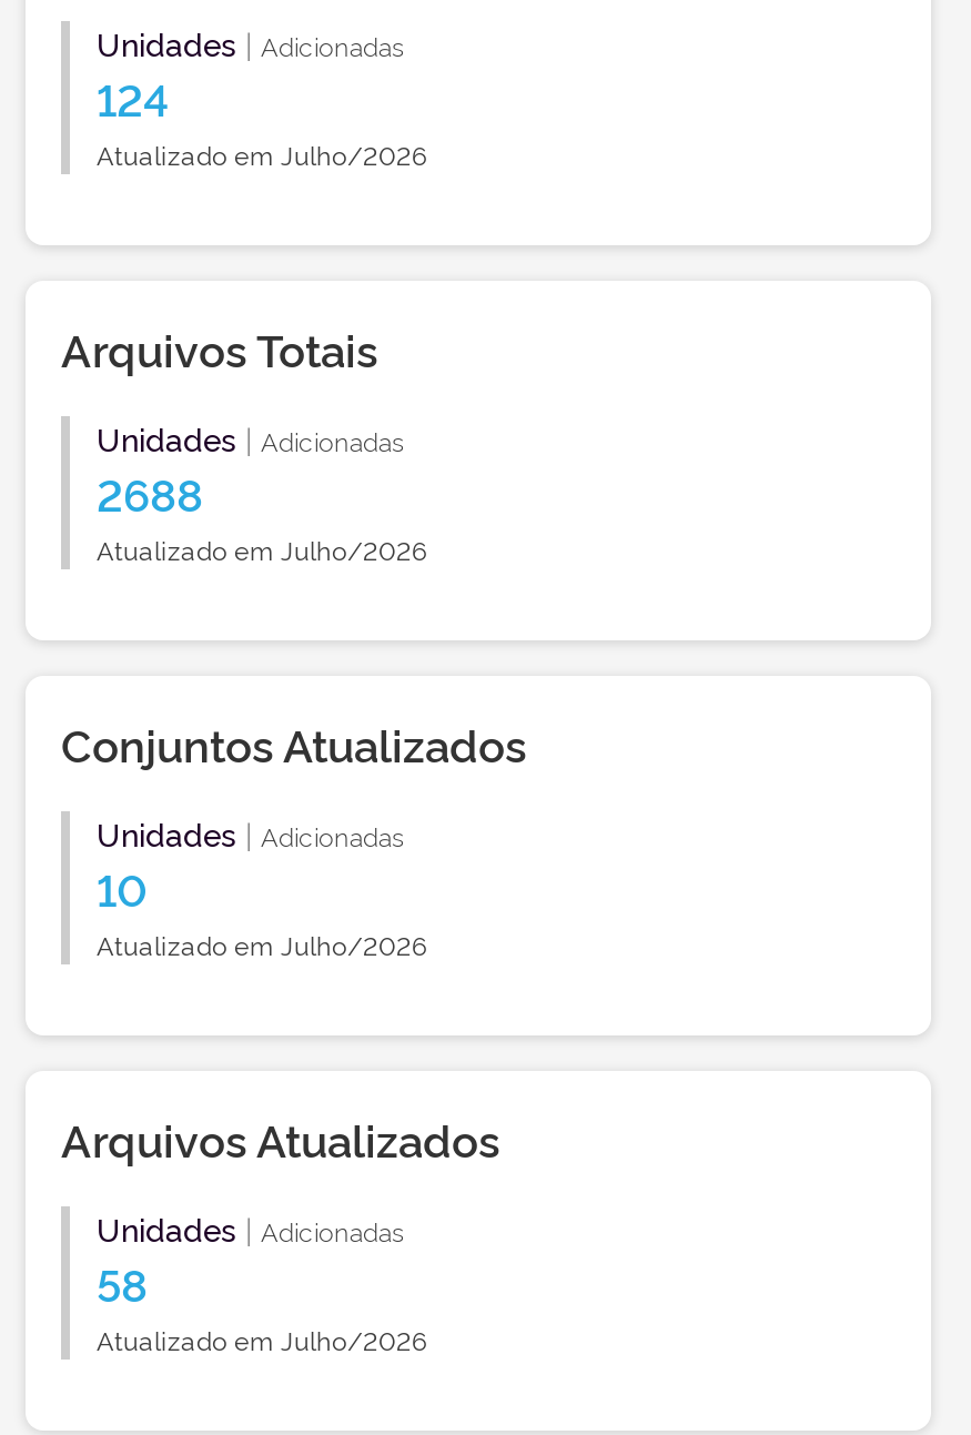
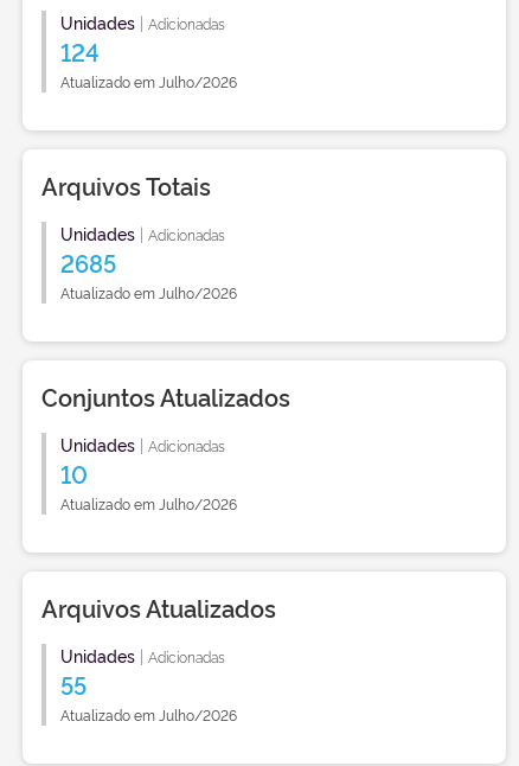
[97,459,203,522] 2688 -> [60,245,116,278] 2685
[97,1250,148,1312] 58 -> [60,667,86,700] 55

